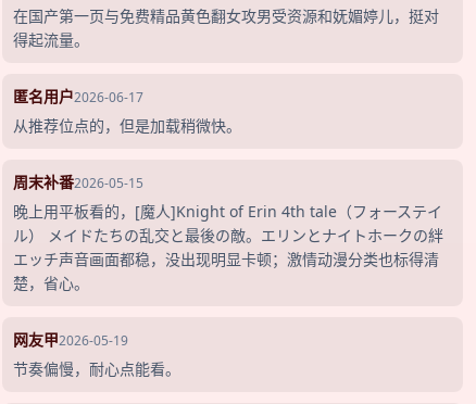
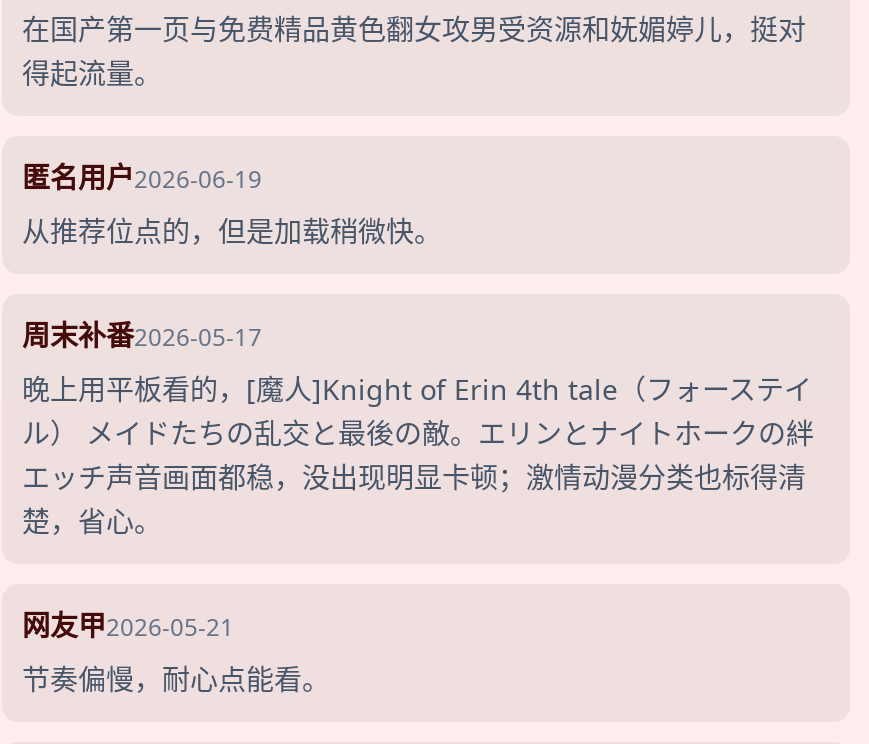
[13,85,143,106] 匿名用户2026-06-17 -> [22,157,262,195] 匿名用户2026-06-19
[13,171,143,192] 周末补番2026-05-15 -> [22,315,262,353] 周末补番2026-05-17
[13,329,128,349] 网友甲2026-05-19 -> [22,605,234,643] 网友甲2026-05-21

